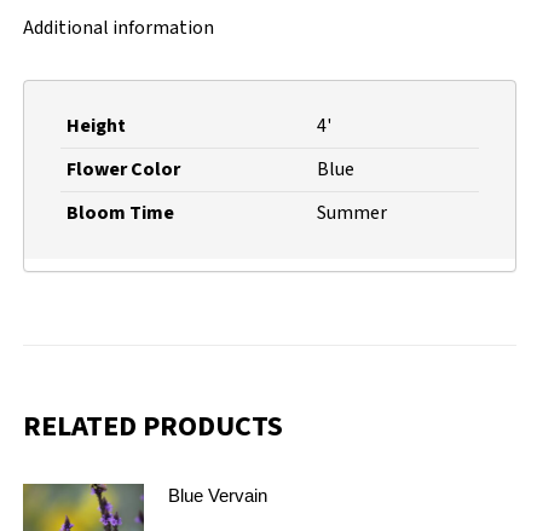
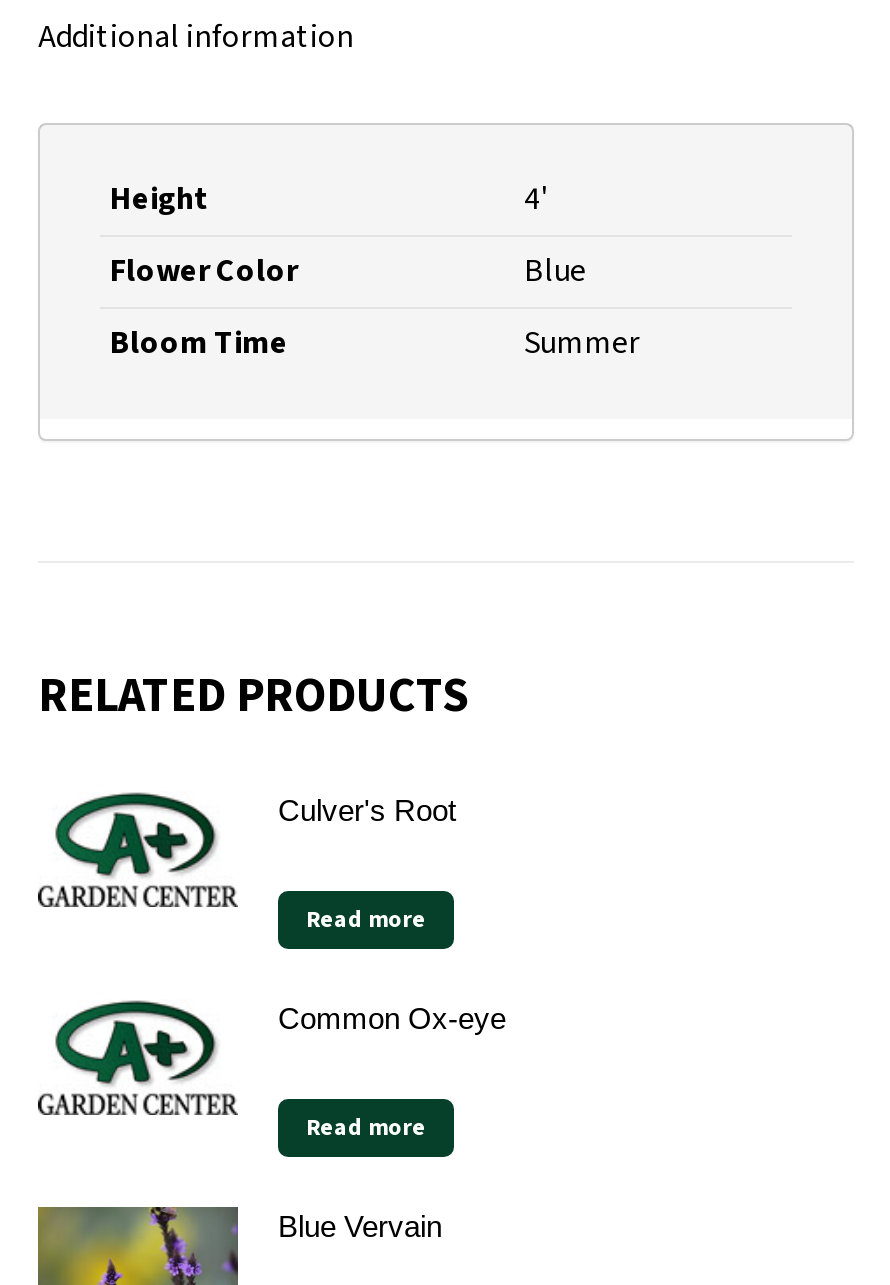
none -> [38,793,506,1145] [image] | Culver's Root | Read more | Common Ox-eye | Read more
none -> [38,999,236,1117] [image]

